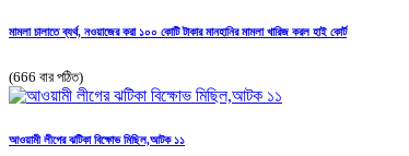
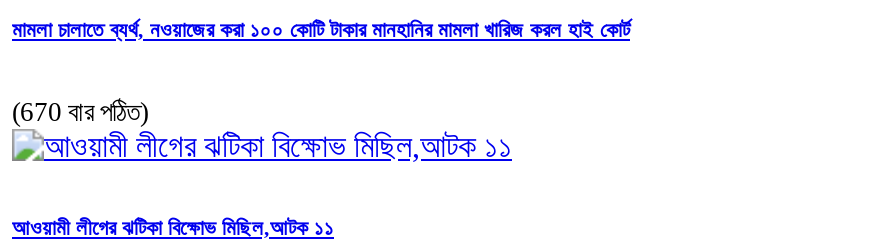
[9,69,83,86] (666 বার পঠিত) -> [12,98,148,128] (670 বার পঠিত)

